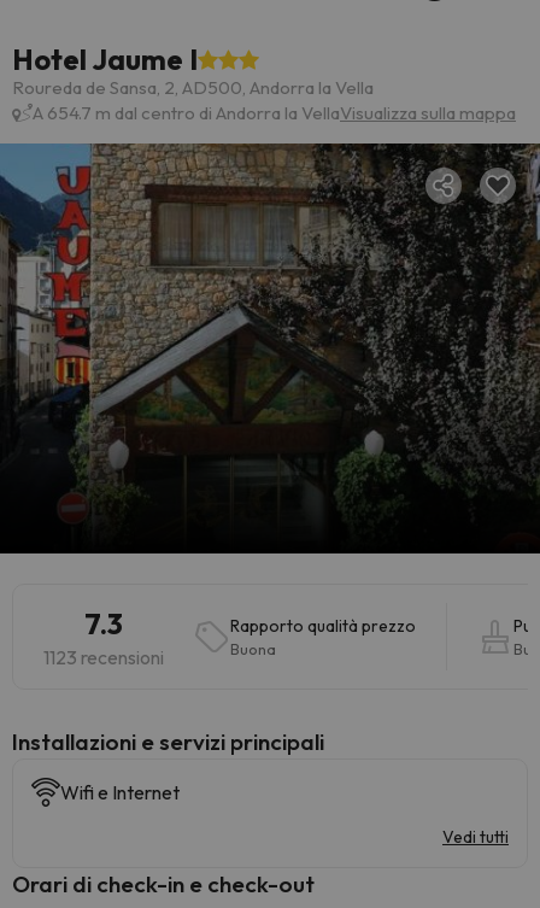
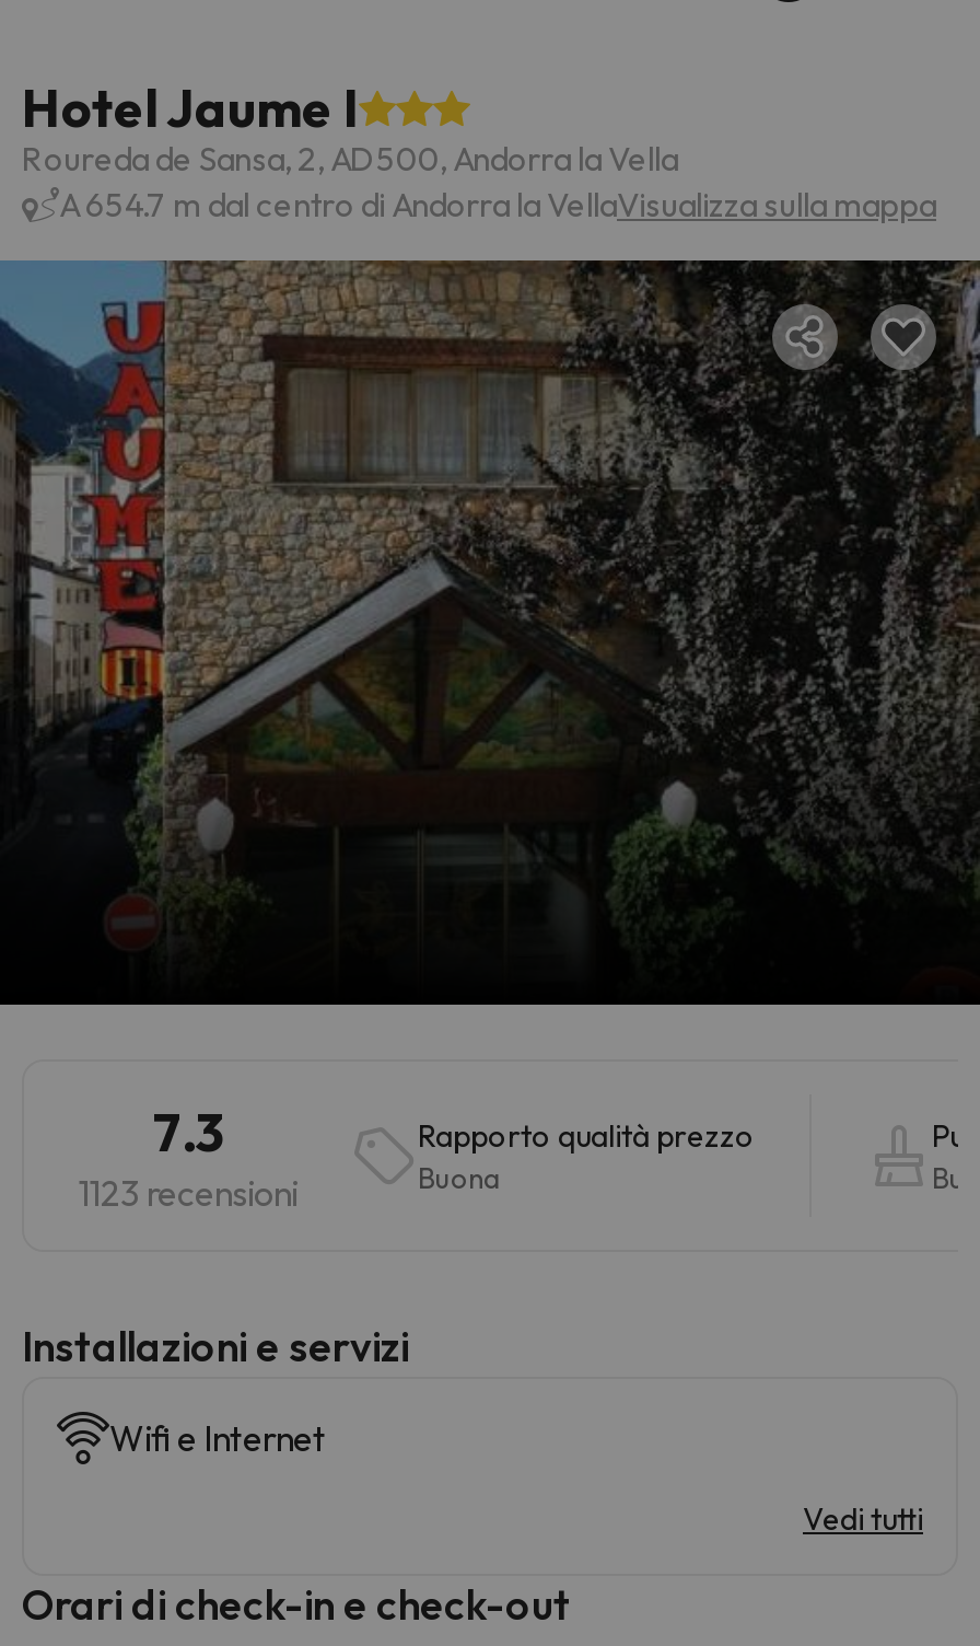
[12,727,324,756] Installazioni e servizi principali -> [22,1320,409,1372] Installazioni e servizi

